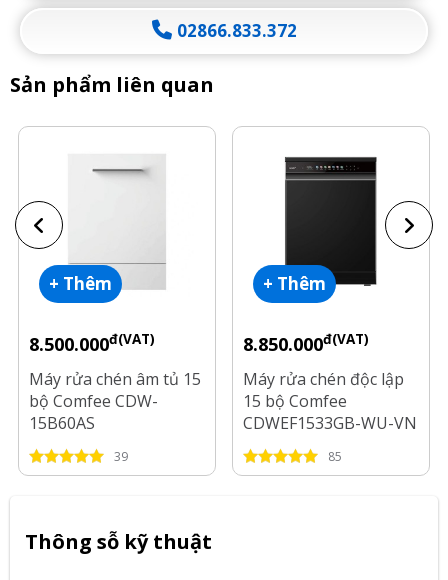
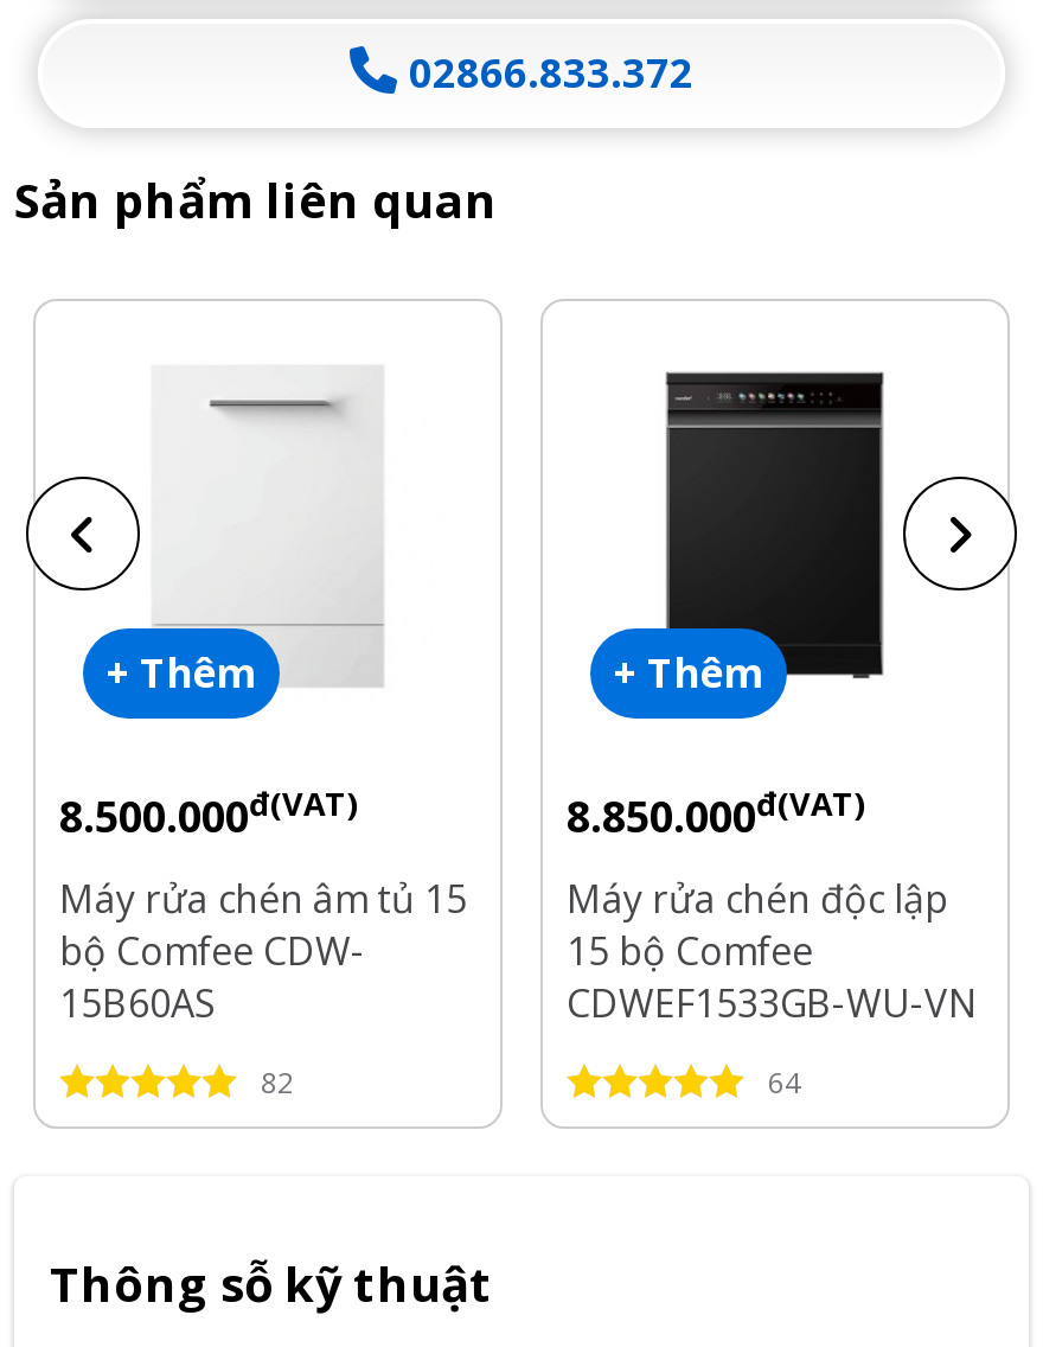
[114,448,128,465] 39 -> [261,1062,294,1103] 82
[328,448,342,465] 85 -> [768,1062,801,1103] 64

